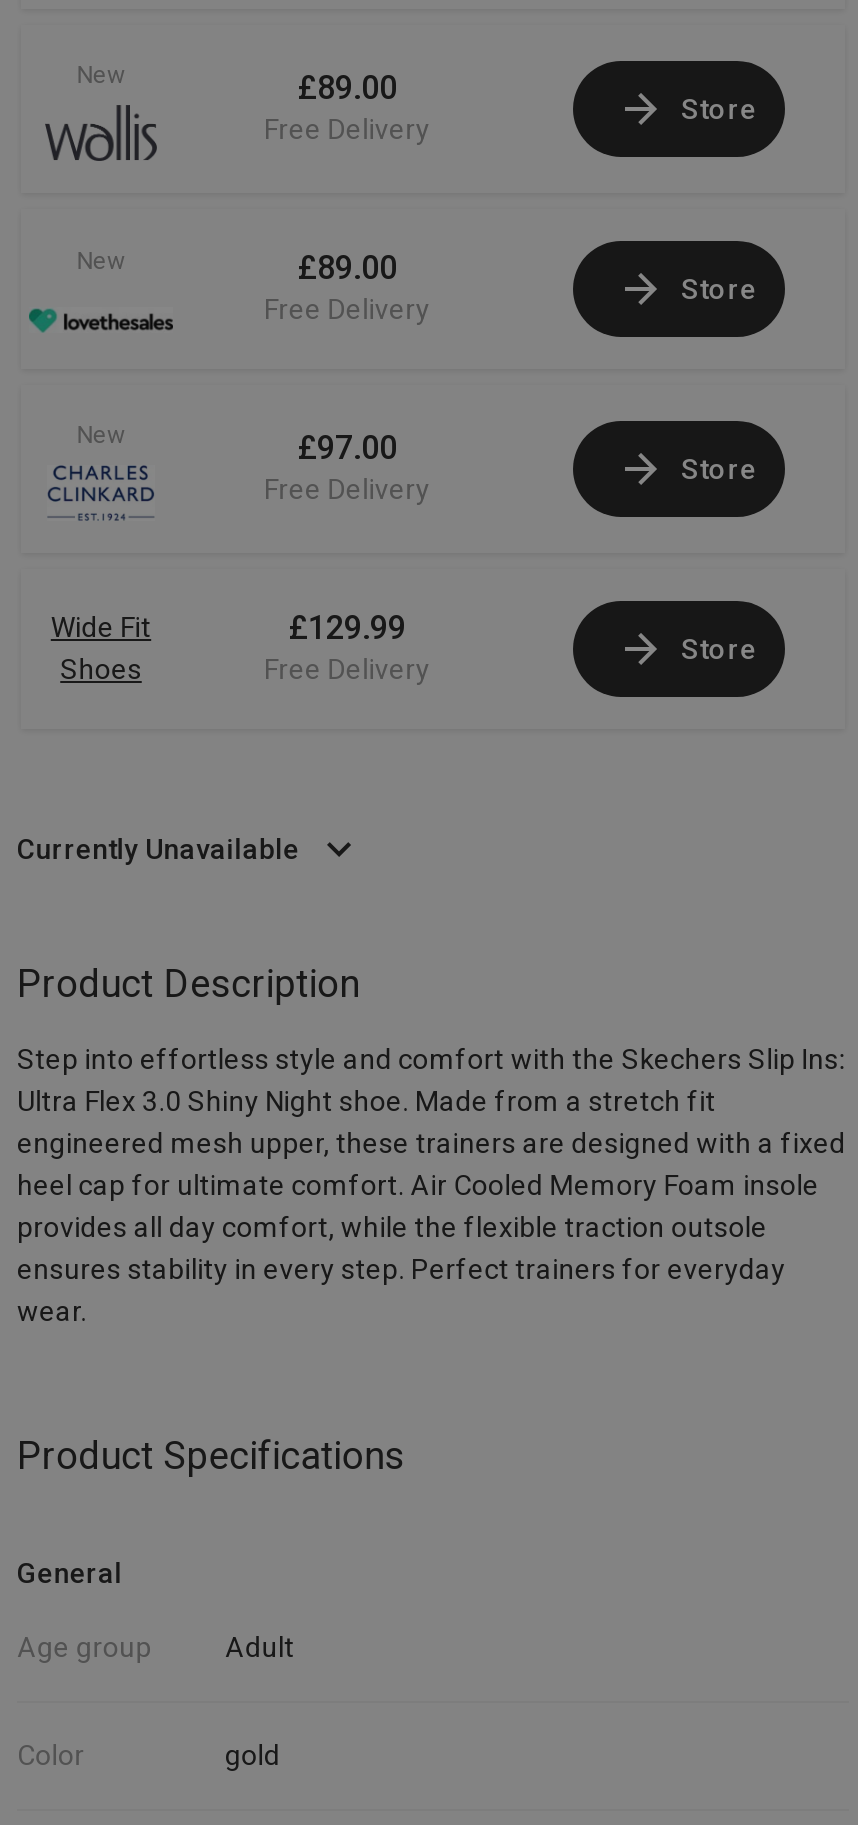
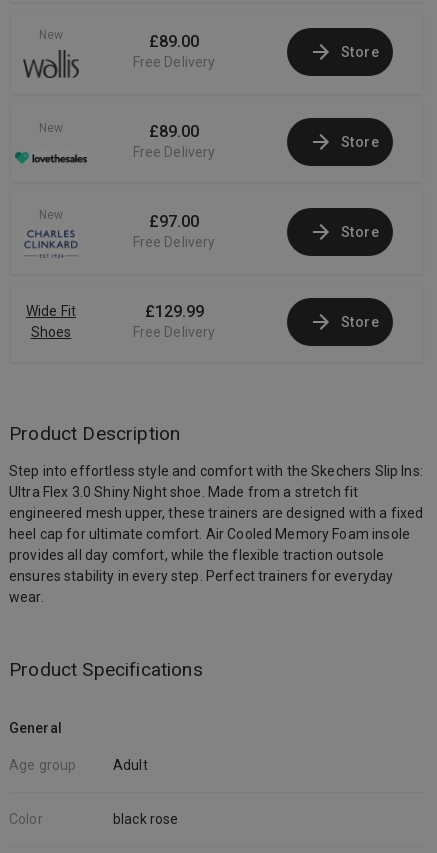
[17,833,299,865] Currently Unavailable -> none
[225,1739,280,1771] gold -> [113,811,178,827] black rose

